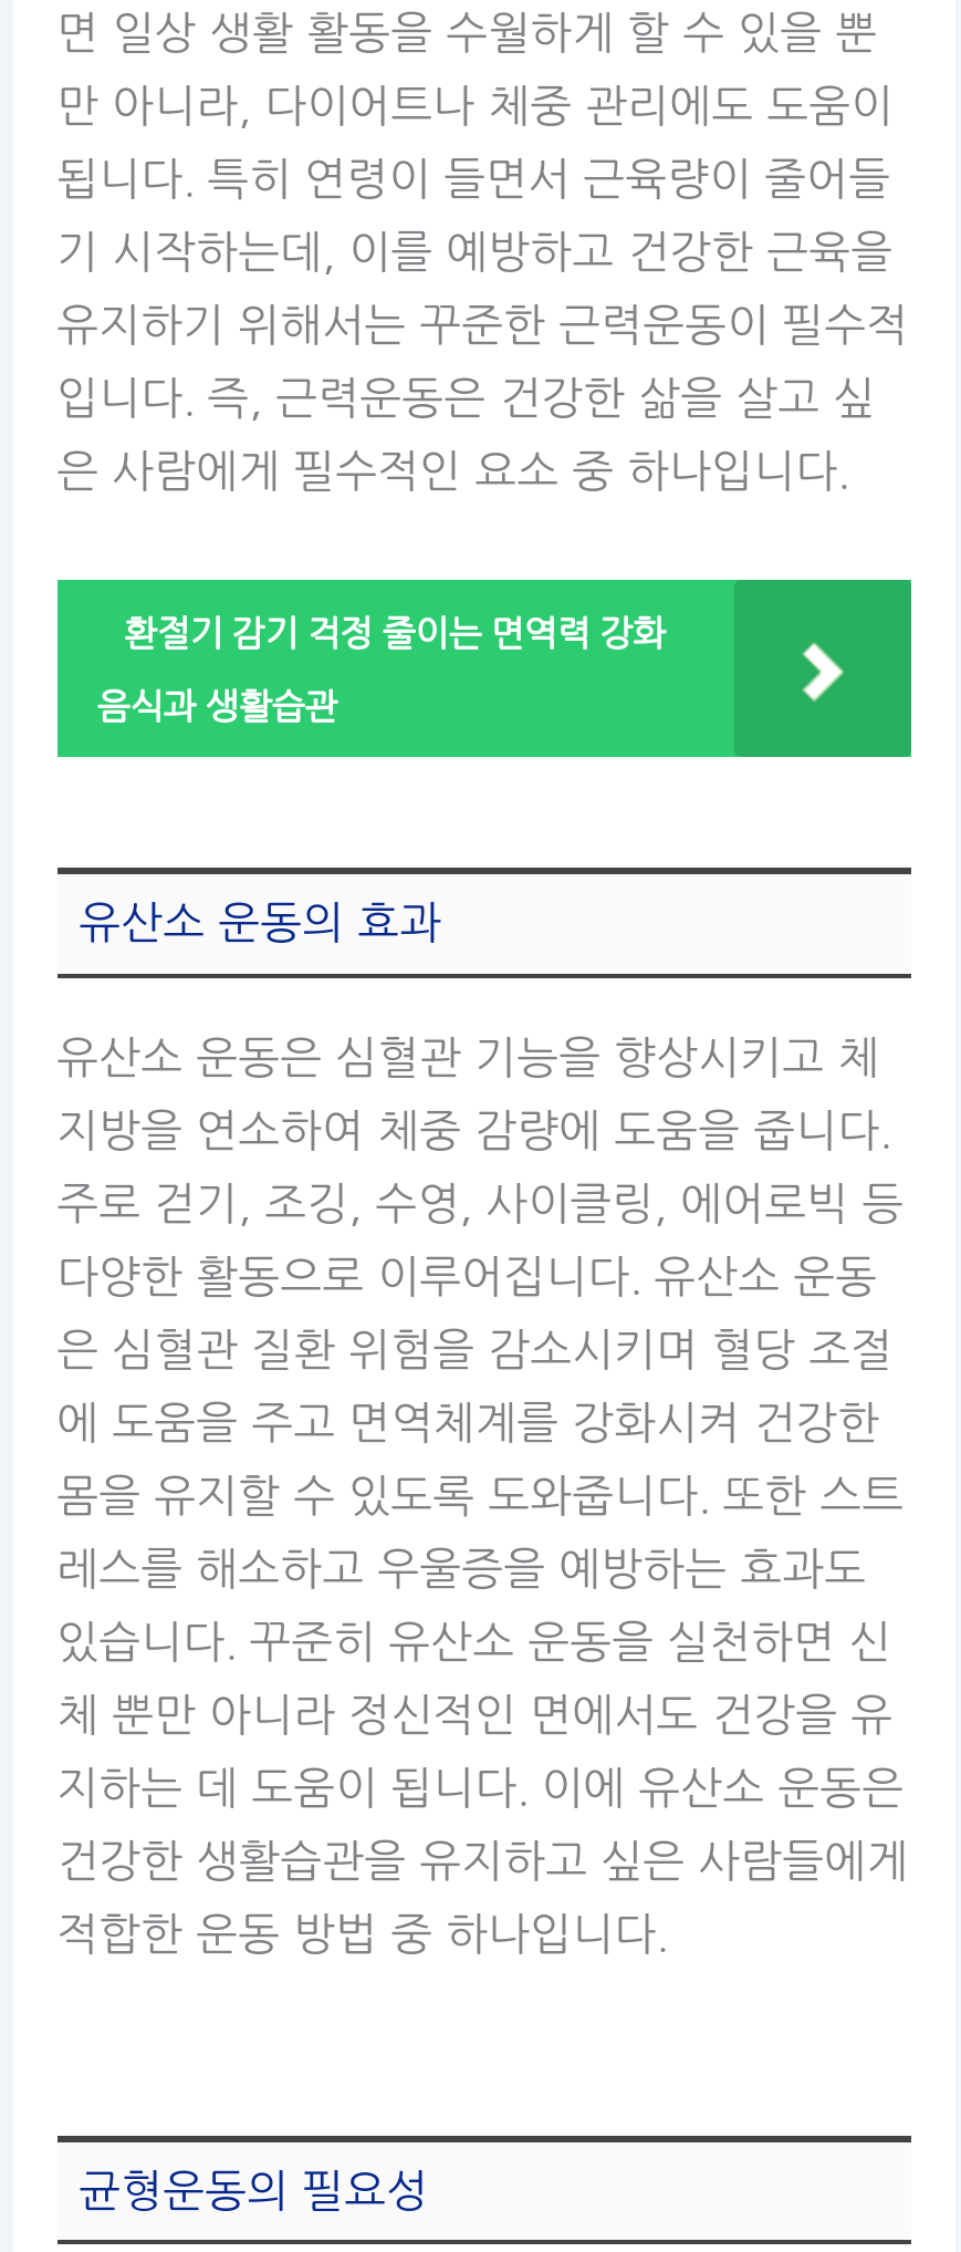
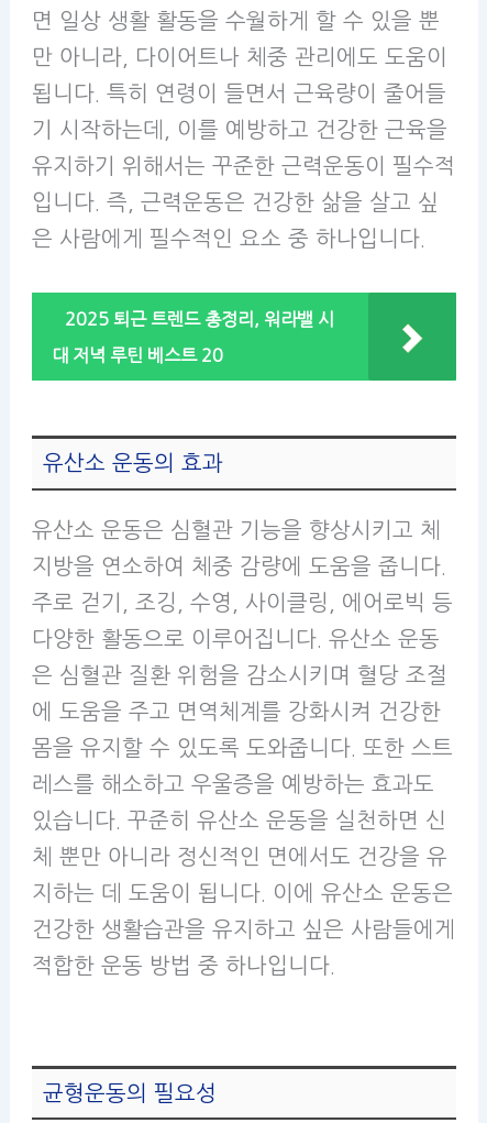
[123,616,665,651] 환절기 감기 걱정 줄이는 면역력 강화 -> [65,310,334,328] 2025 퇴근 트렌드 총정리, 워라밸 시
[97,689,338,724] 음식과 생활습관 -> [51,347,223,364] 대 저녁 루틴 베스트 20

